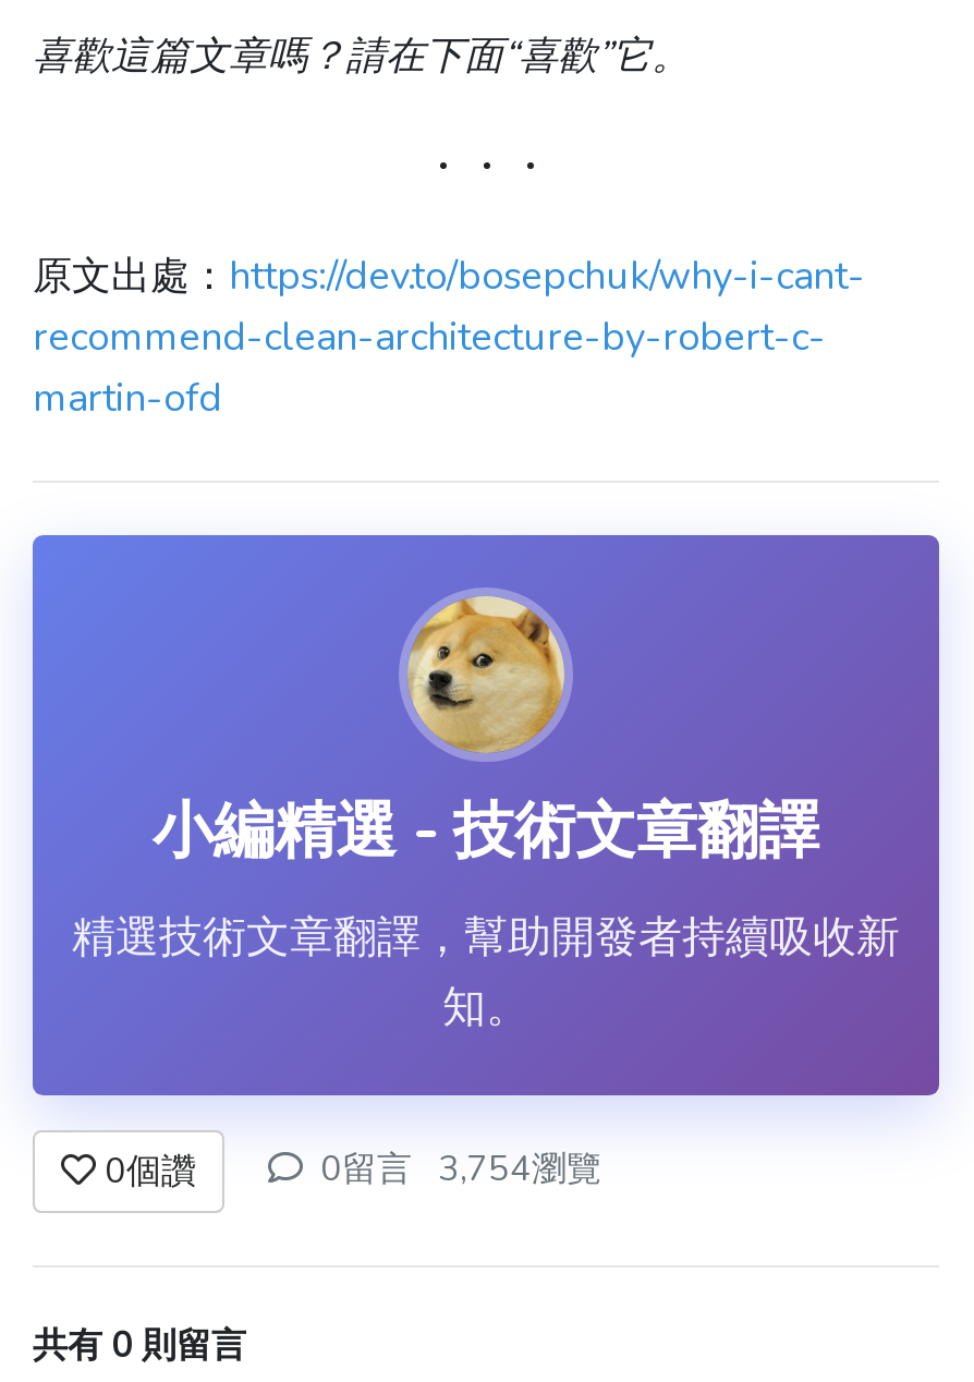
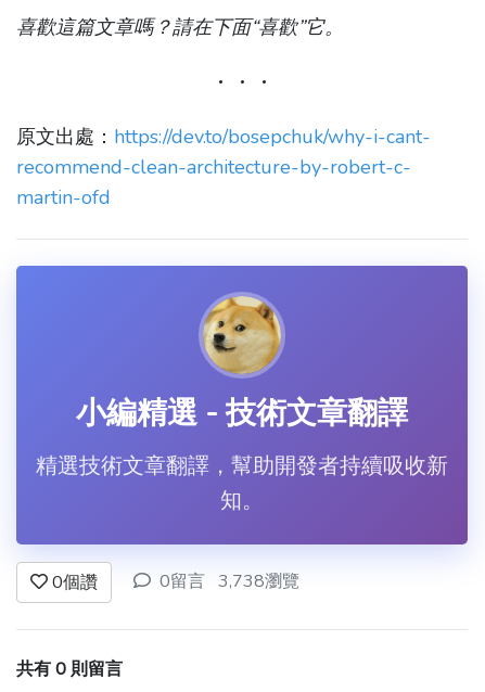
[320,1145,601,1193] 0留言 3,754瀏覽 -> [159,569,299,593] 0留言 3,738瀏覽

